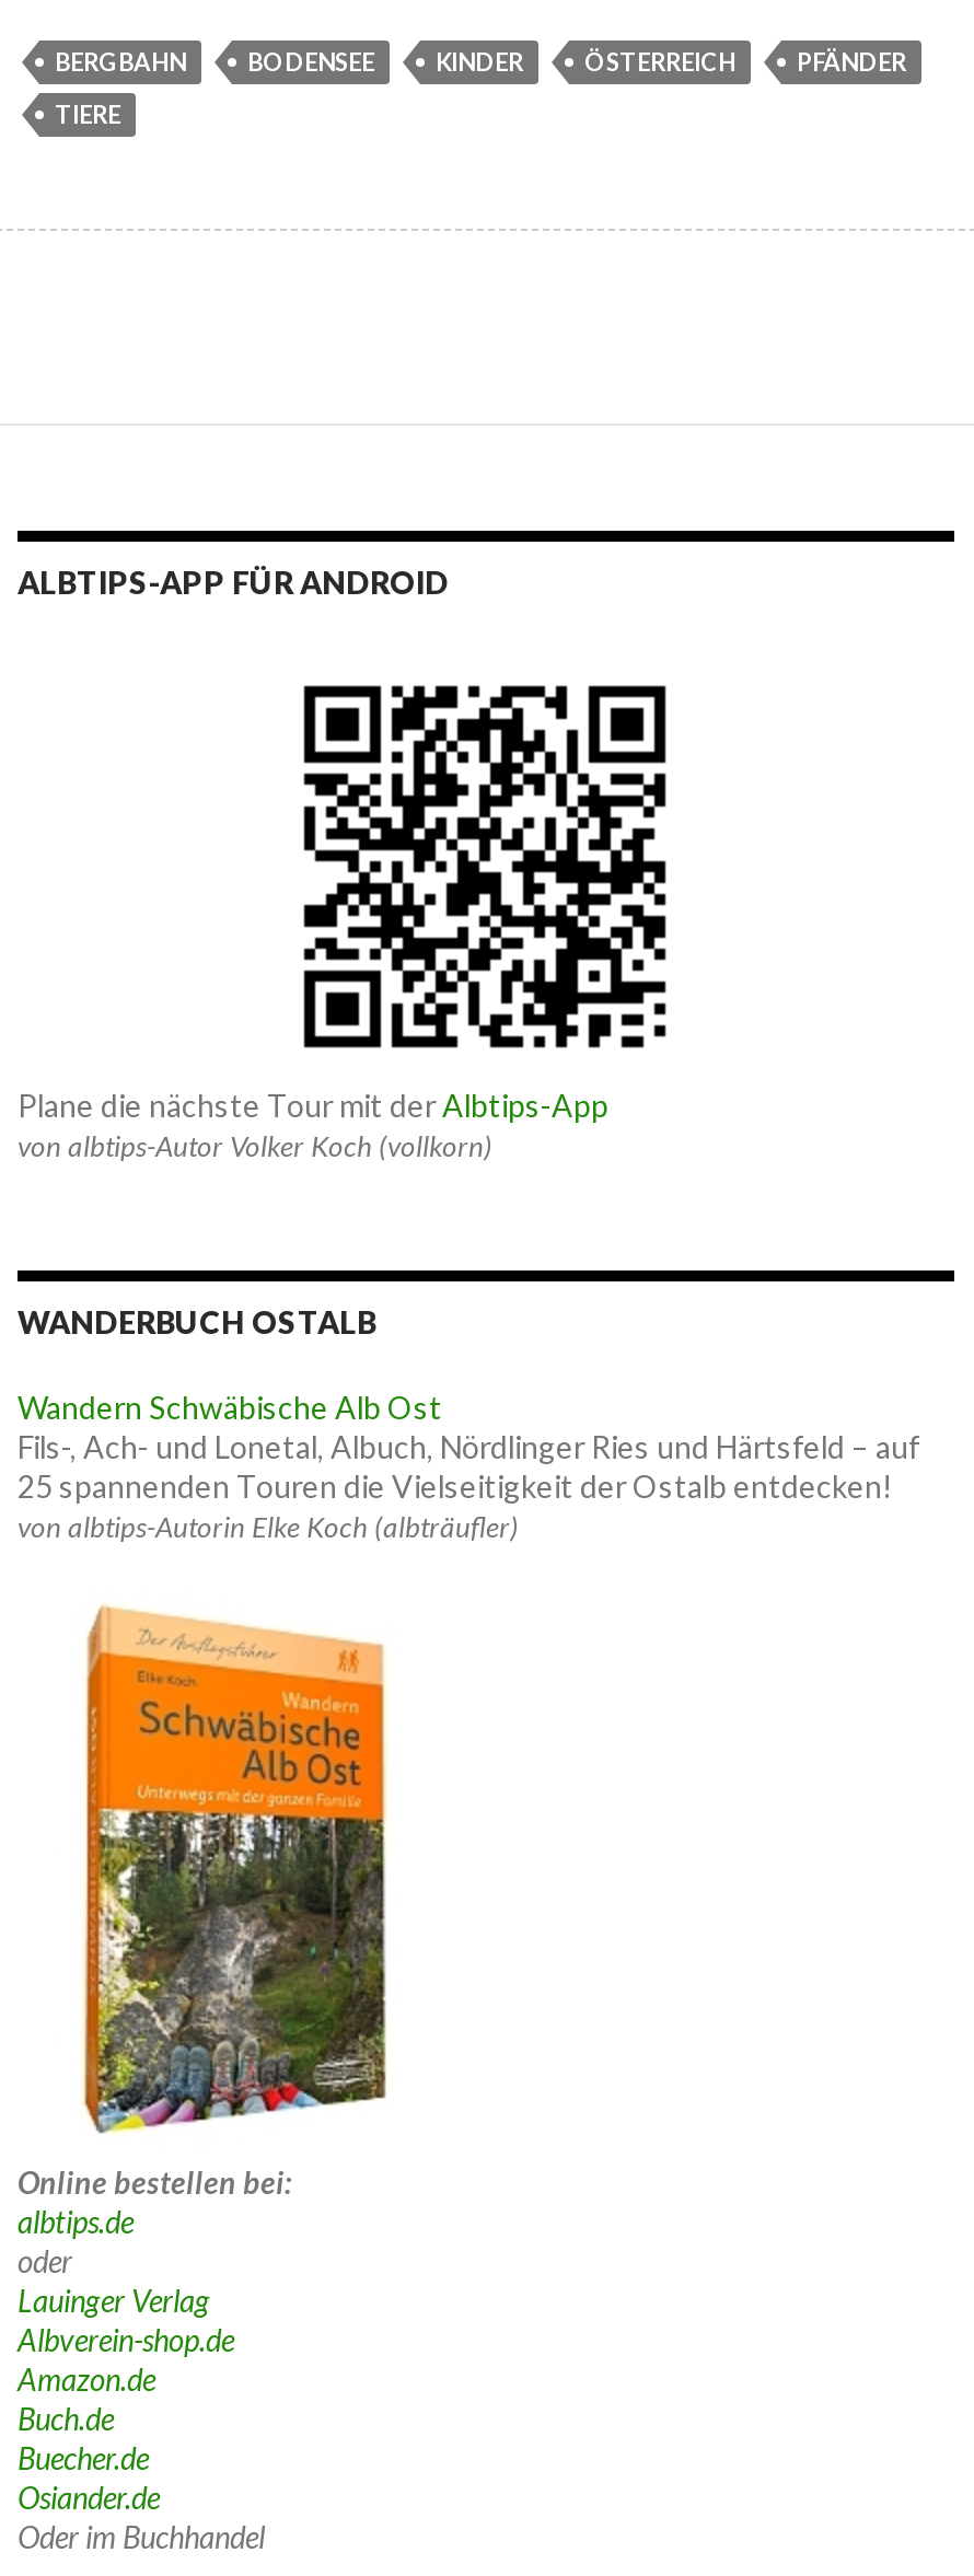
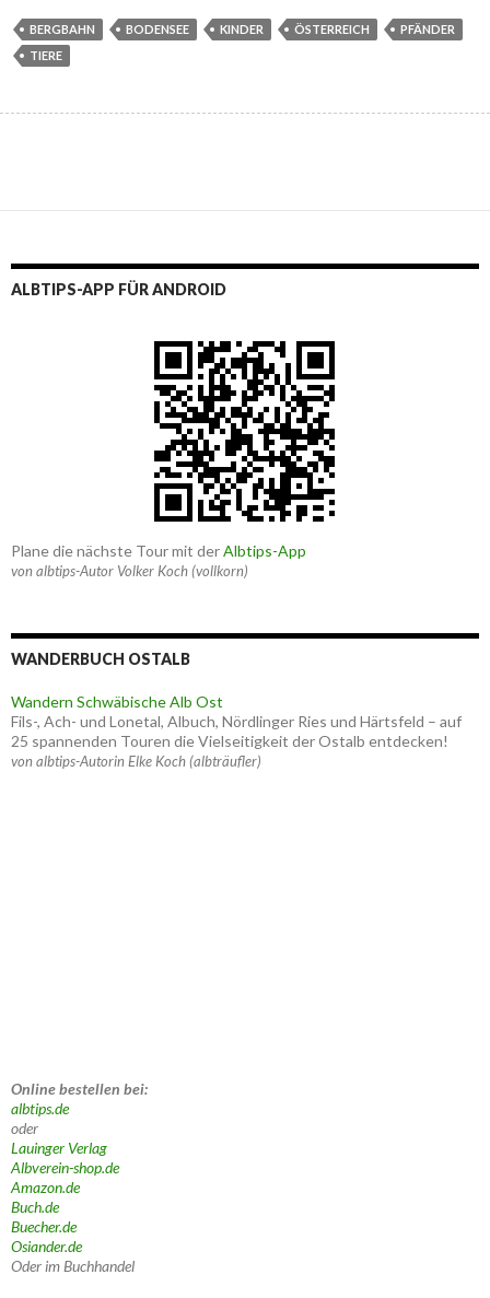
[81,1603,387,2135] [image] -> none

